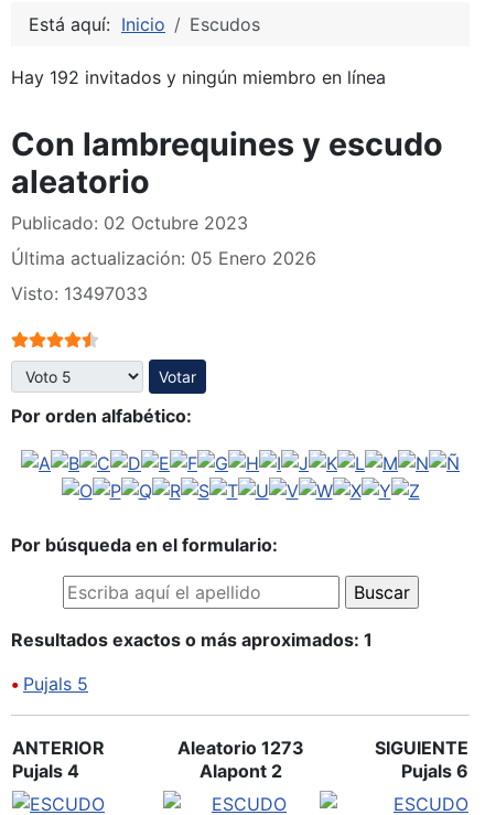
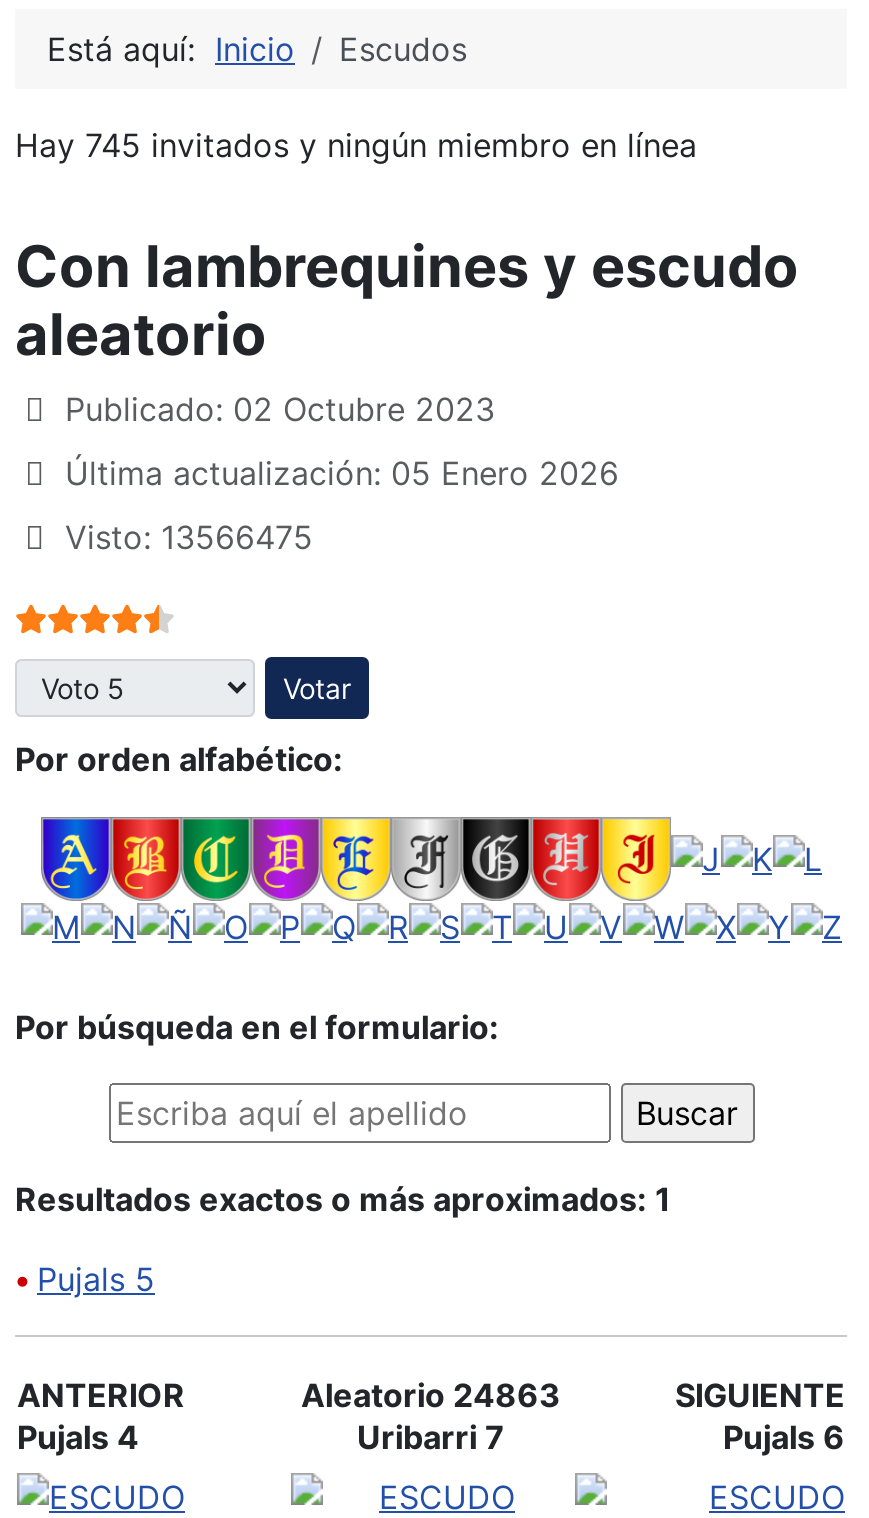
[11,66,386,88] Hay 192 invitados y ningún miembro en línea -> [15,124,697,164] Hay 745 invitados y ningún miembro en línea
[11,282,148,304] Visto: 13497033 -> [65,516,313,556] Visto: 13566475
[20,449,461,501] [image] -> [19,816,843,946] [image]
[177,737,304,782] Aleatorio 1273 | Alapont 2 -> [301,1374,561,1456] Aleatorio 24863 | Uribarri 7

